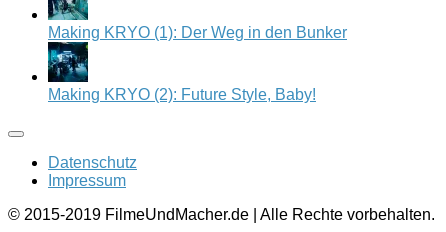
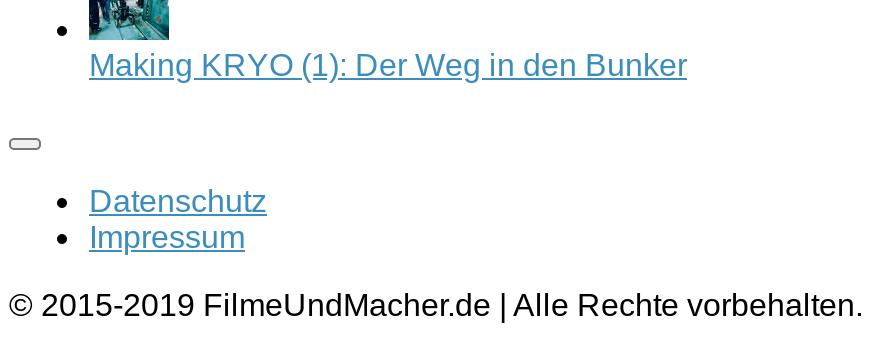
[47,44,316,103] [image] | Making KRYO (2): Future Style, Baby! -> none

